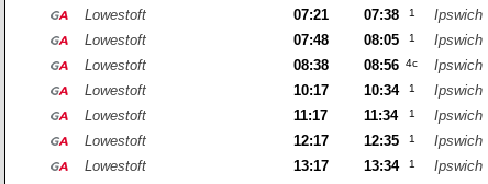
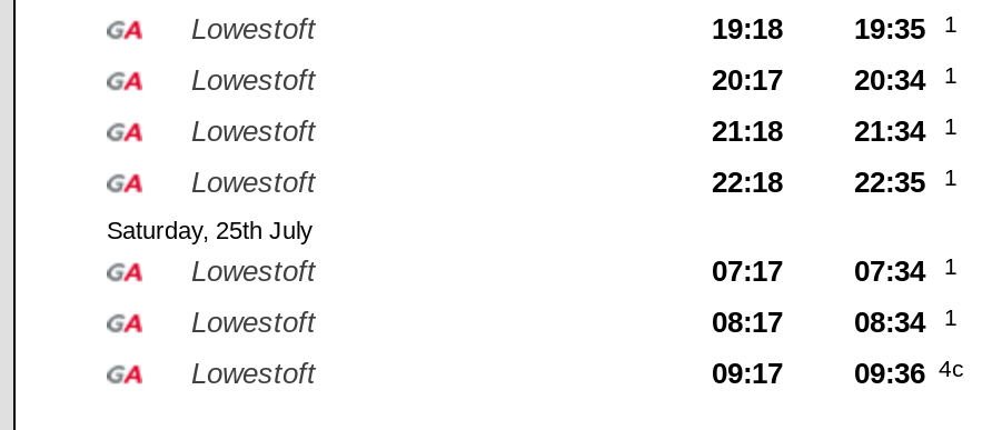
[293,7,329,23] 07:21 -> [712,12,783,46] 19:18
[364,7,399,23] 07:38 -> [854,12,925,46] 19:35
[434,7,483,23] Ipswich -> none
[293,32,329,48] 07:48 -> [712,63,783,97] 20:17
[364,32,399,48] 08:05 -> [854,63,925,97] 20:34
[434,32,483,48] Ipswich -> none
[293,57,483,73] 08:38 | 08:56 4c | Ipswich -> [712,114,958,148] 21:18 | 21:34 | 1
[293,82,329,99] 10:17 -> [712,166,783,199] 22:18
[364,82,399,99] 10:34 -> [854,166,925,199] 22:35
[434,82,483,99] Ipswich -> [107,217,314,243] Saturday, 25th July
[293,107,328,124] 11:17 -> [712,254,783,288] 07:17
[364,107,398,124] 11:34 -> [854,254,925,288] 07:34
[434,107,483,124] Ipswich -> none
[293,133,329,149] 12:17 -> [712,306,783,339] 08:17
[364,133,399,149] 12:35 -> [854,306,925,339] 08:34
[434,133,483,149] Ipswich -> none
[293,158,483,174] 13:17 | 13:34 | 1 | Ipswich -> [712,357,963,390] 09:17 | 09:36 4c

